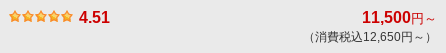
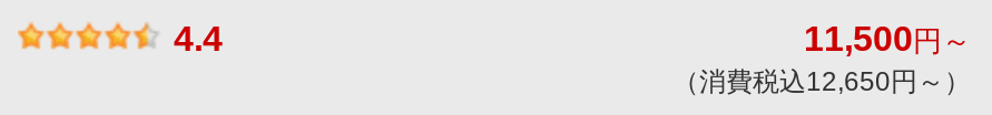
[79,9,110,26] 4.51 -> [174,19,223,57] 4.4

